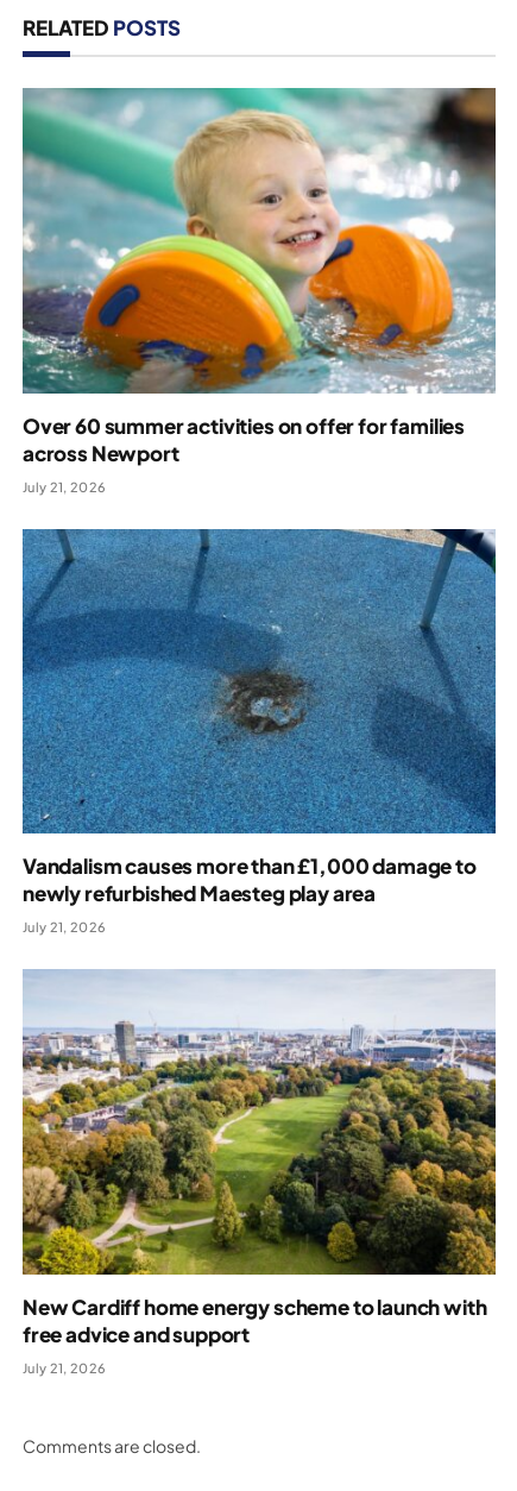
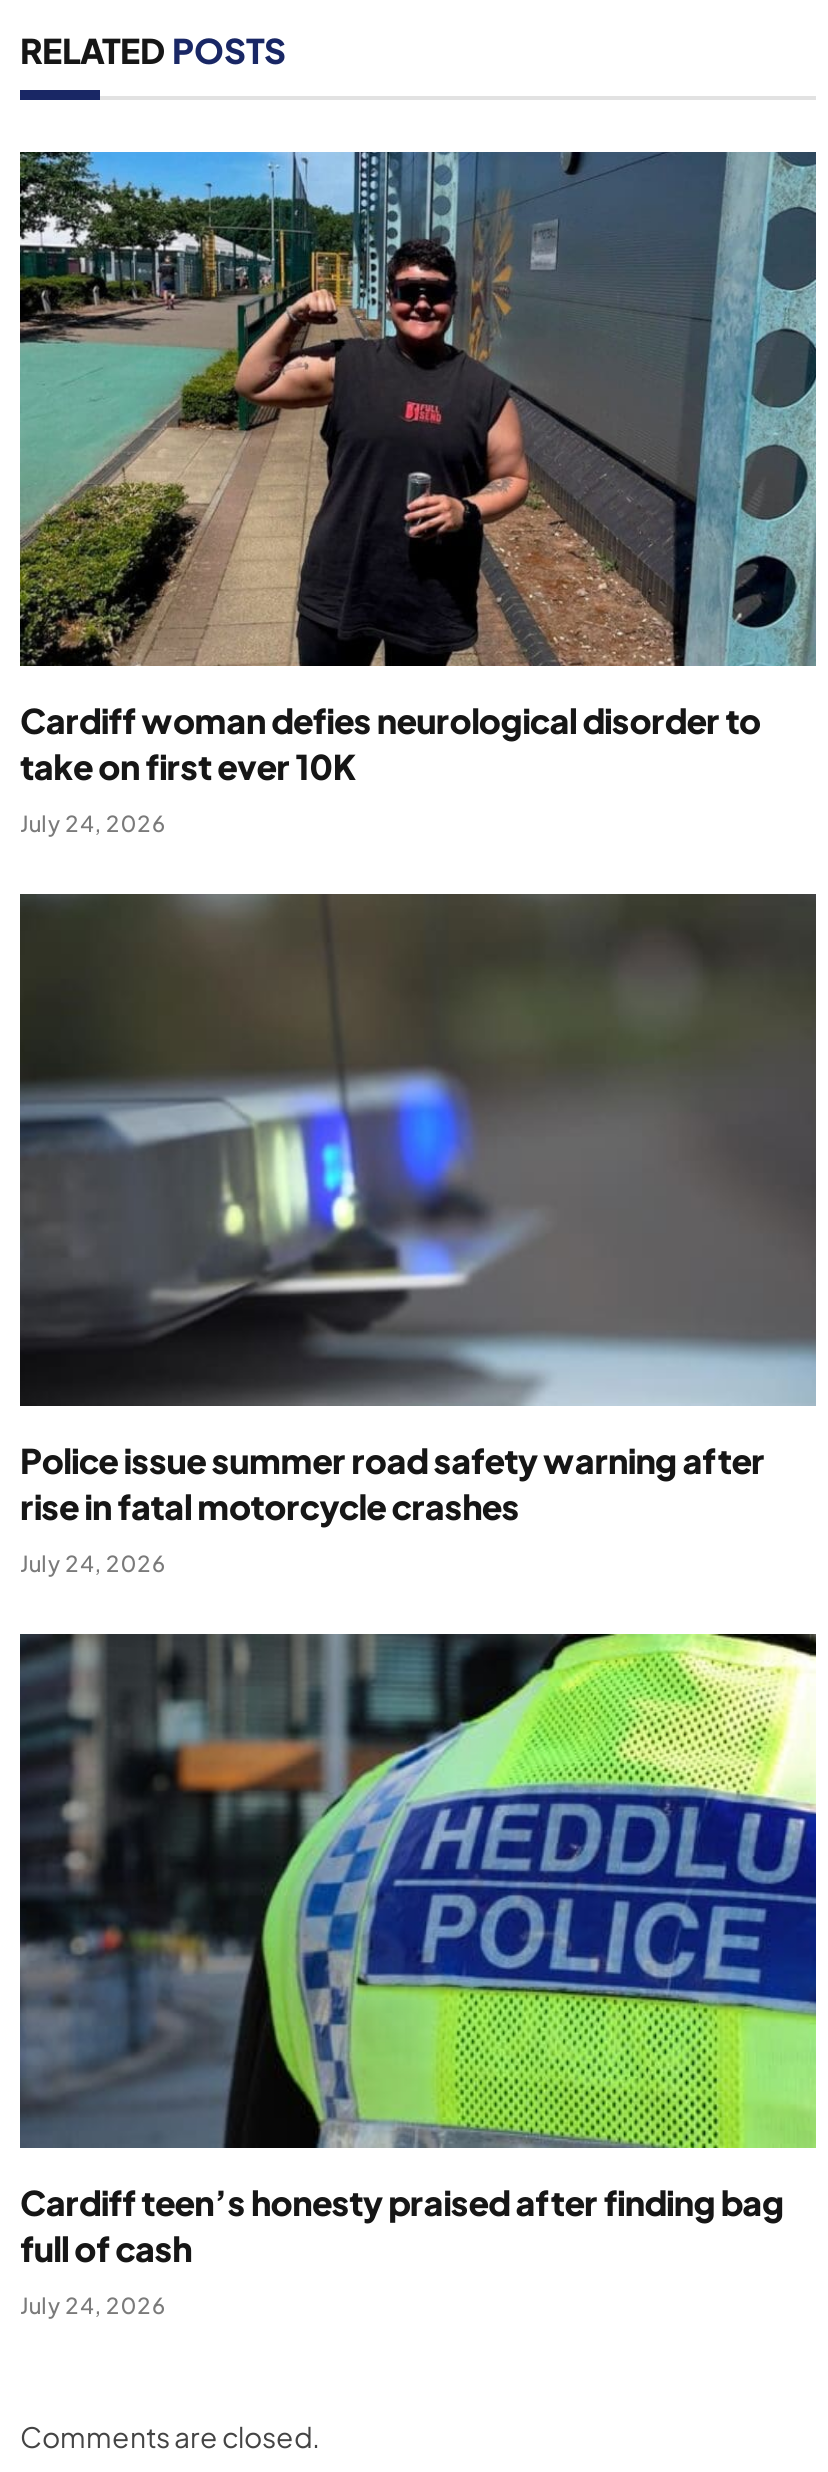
[21,87,497,466] [image] | Over 60 summer activities on offer for families | across Newport -> [18,150,818,787] [image] | Cardiff woman defies neurological disorder to | take on first ever 10K
[23,479,106,494] July 21, 2026 -> [20,809,167,835] July 24, 2026
[21,528,497,907] [image] | Vandalism causes more than £1,000 damage to | newly refurbished Maesteg play area -> [18,892,818,1529] [image] | Police issue summer road safety warning after | rise in fatal motorcycle crashes
[23,920,106,935] July 21, 2026 -> [20,1551,167,1577] July 24, 2026
[21,969,497,1347] [image] | New Cardiff home energy scheme to launch with | free advice and support -> [18,1632,818,2270] [image] | Cardiff teen’s honesty praised after finding bag | full of cash
[23,1360,106,1376] July 21, 2026 -> [20,2292,167,2318] July 24, 2026

